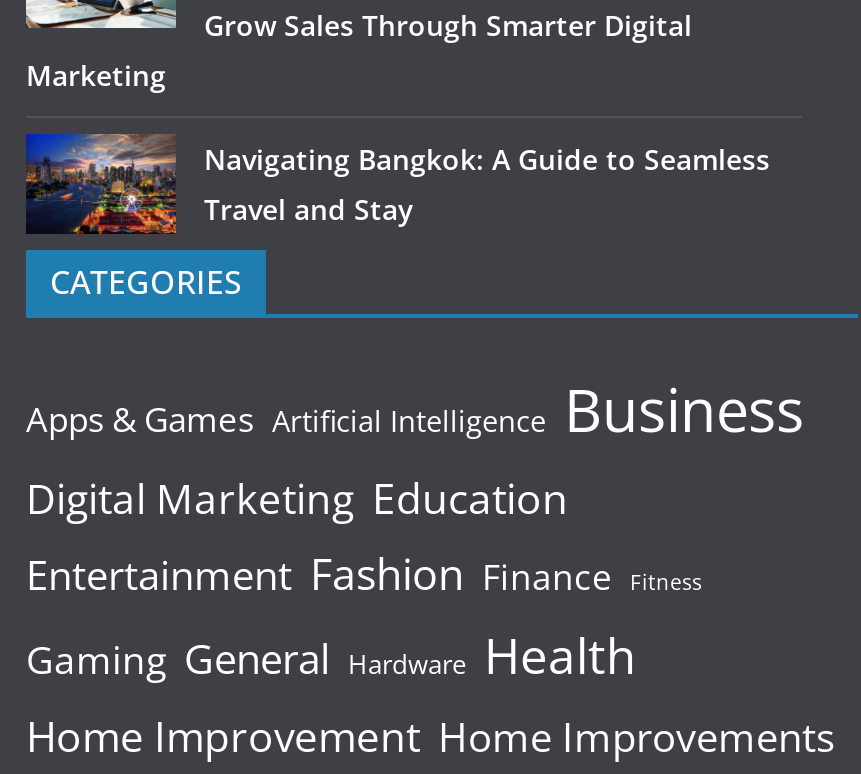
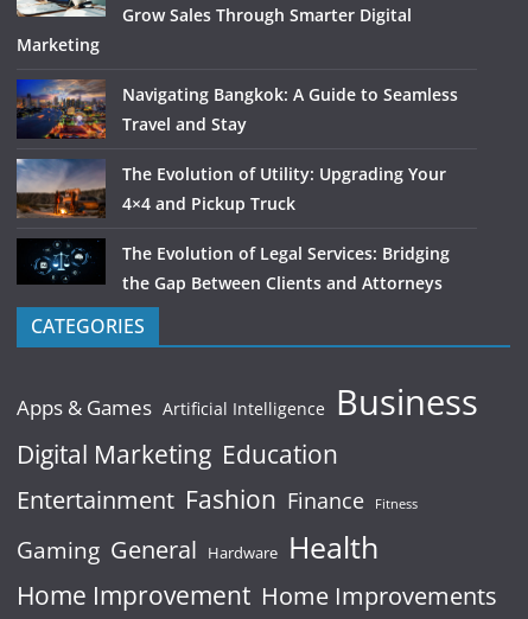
none -> [15,148,450,294] [image] | The Evolution of Utility: Upgrading Your | 4×4 and Pickup Truck | The Evolution of Legal Services: Bridging | the Gap Between Clients and Attorneys
none -> [17,238,106,285] [image]

